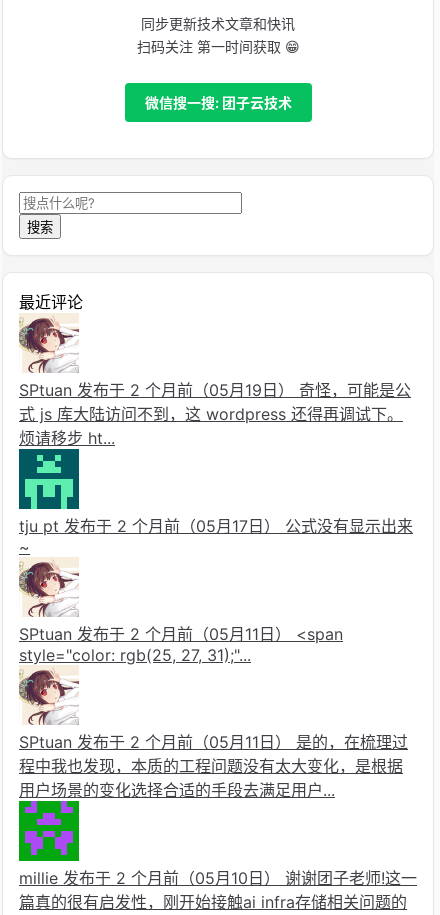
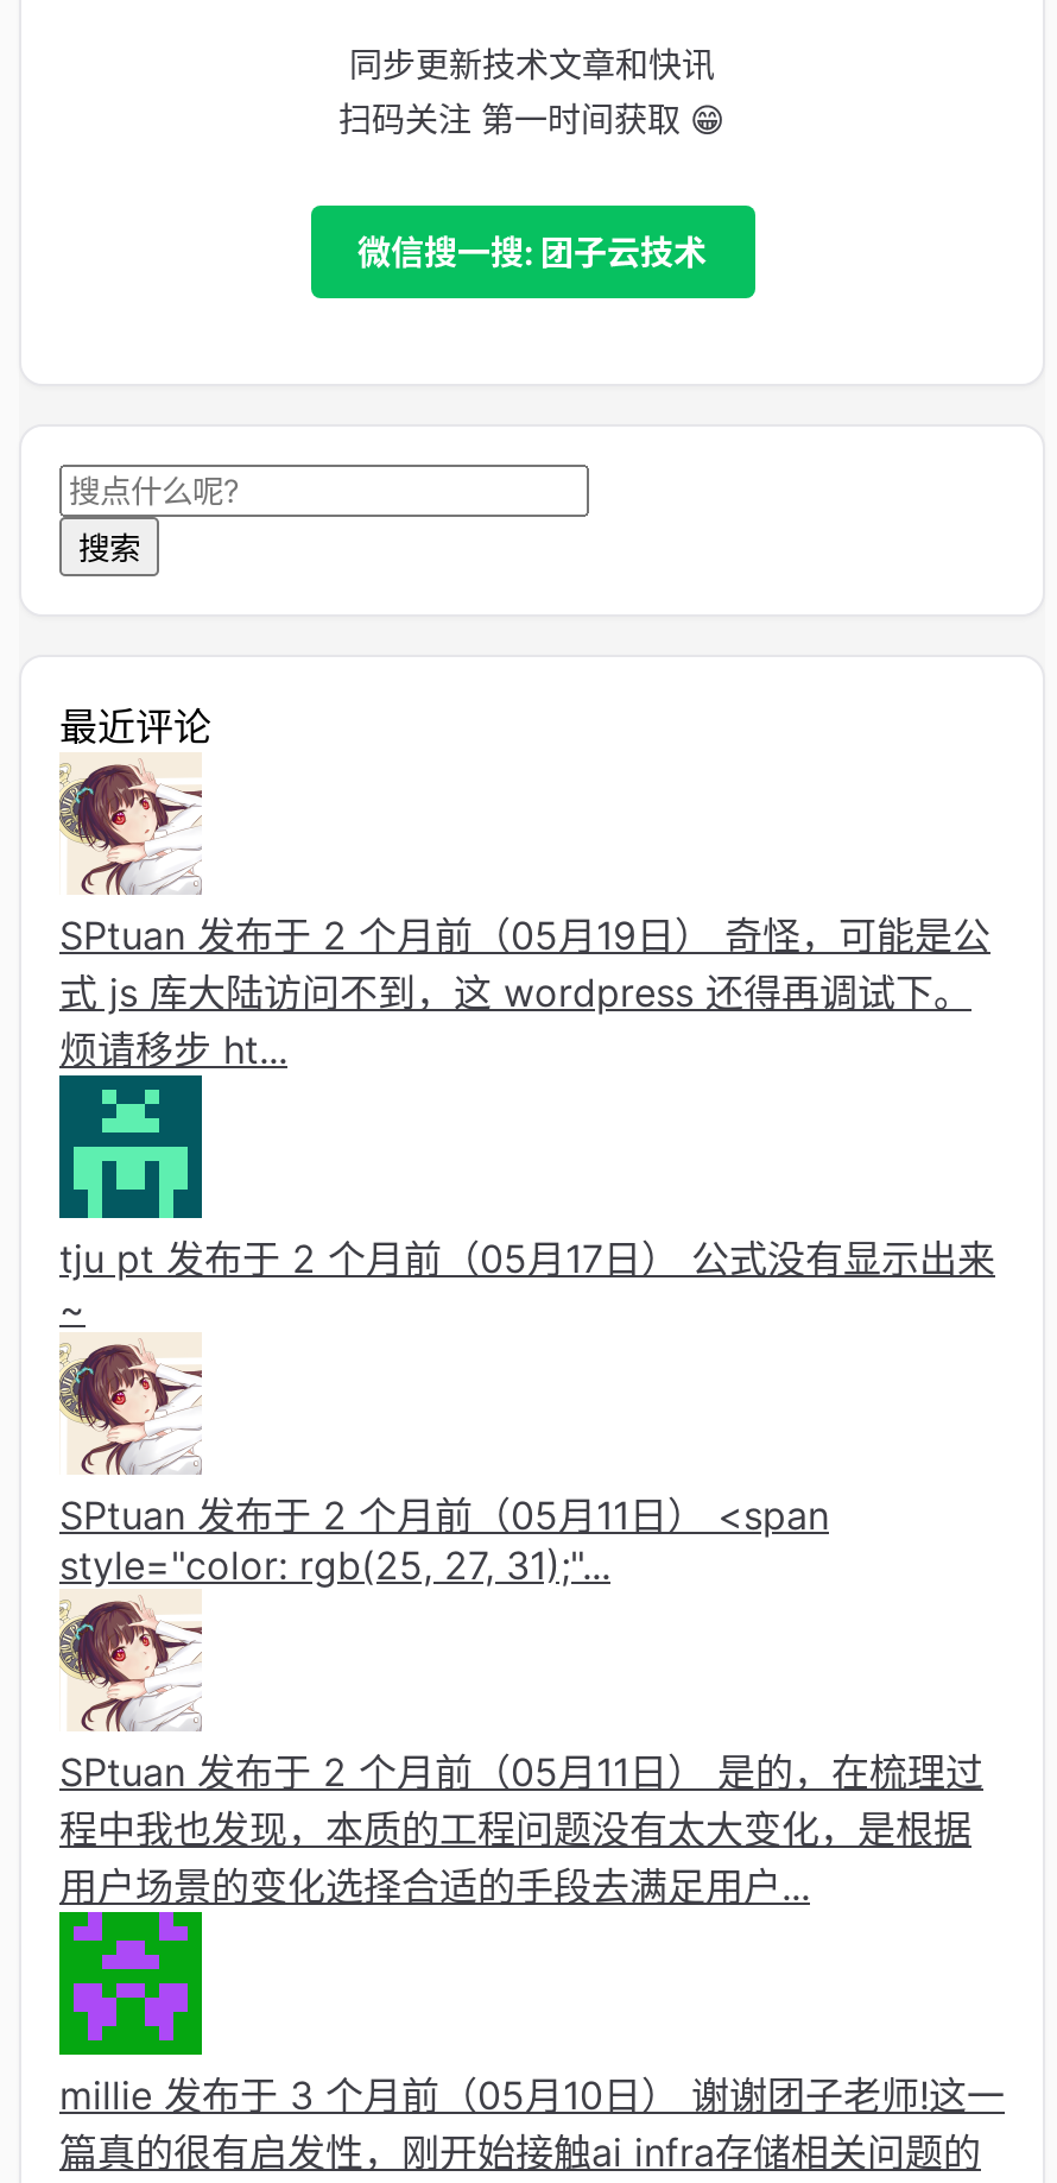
[19,868,417,888] millie 发布于 2 个月前（05月10日） 谢谢团子老师!这一 -> [59,2070,1005,2118] millie 发布于 3 个月前（05月10日） 谢谢团子老师!这一

